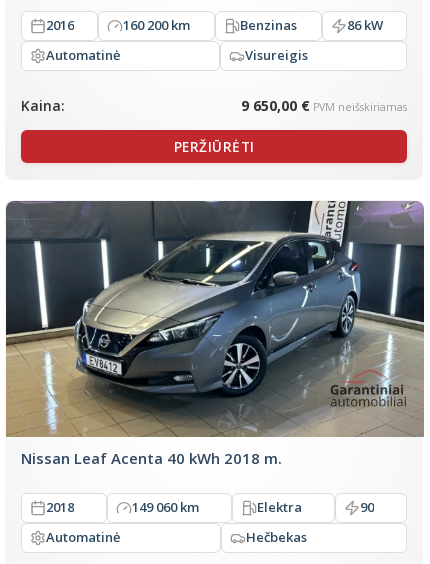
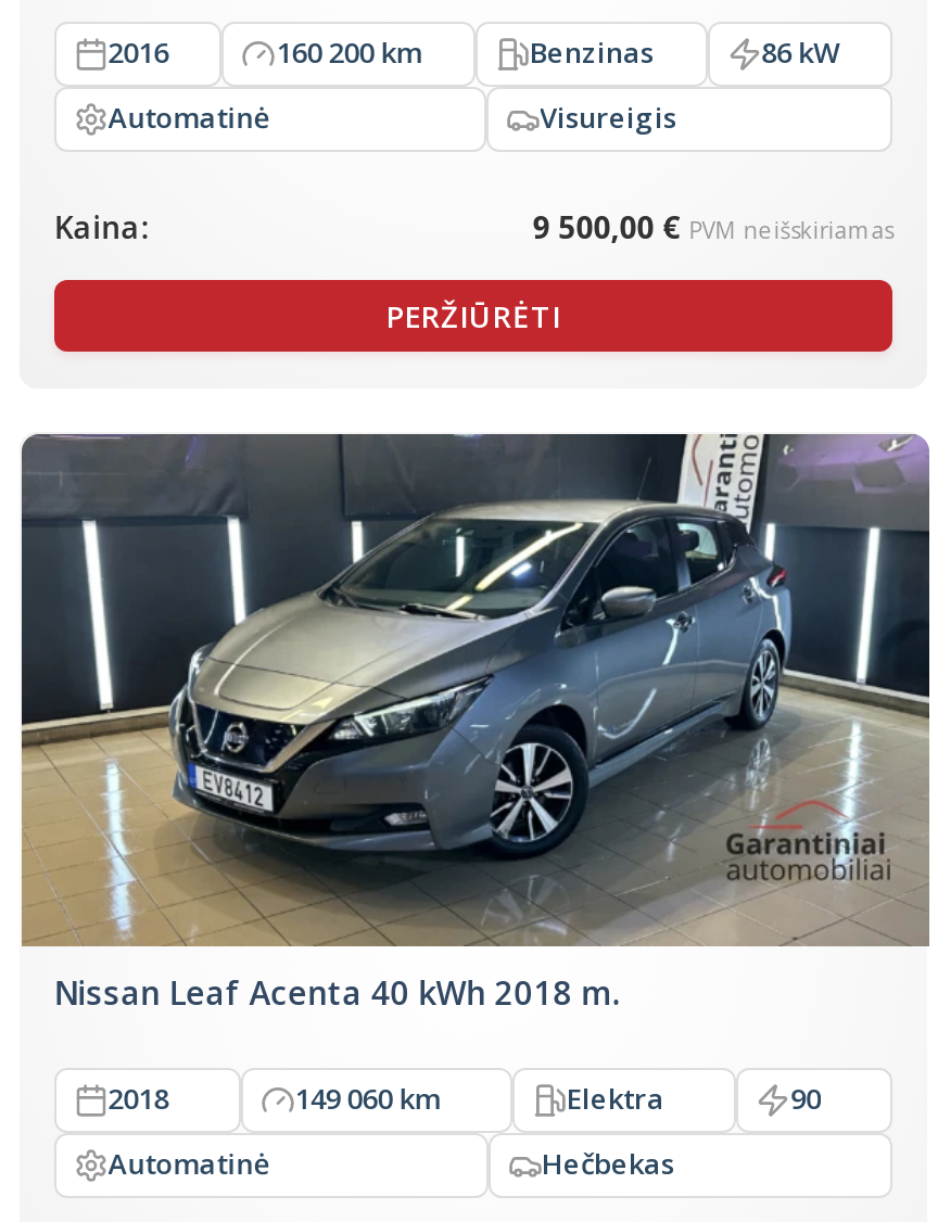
[241,96,407,115] 9 650,00 €PVM neišskiriamas -> [532,206,893,247] 9 500,00 €PVM neišskiriamas

